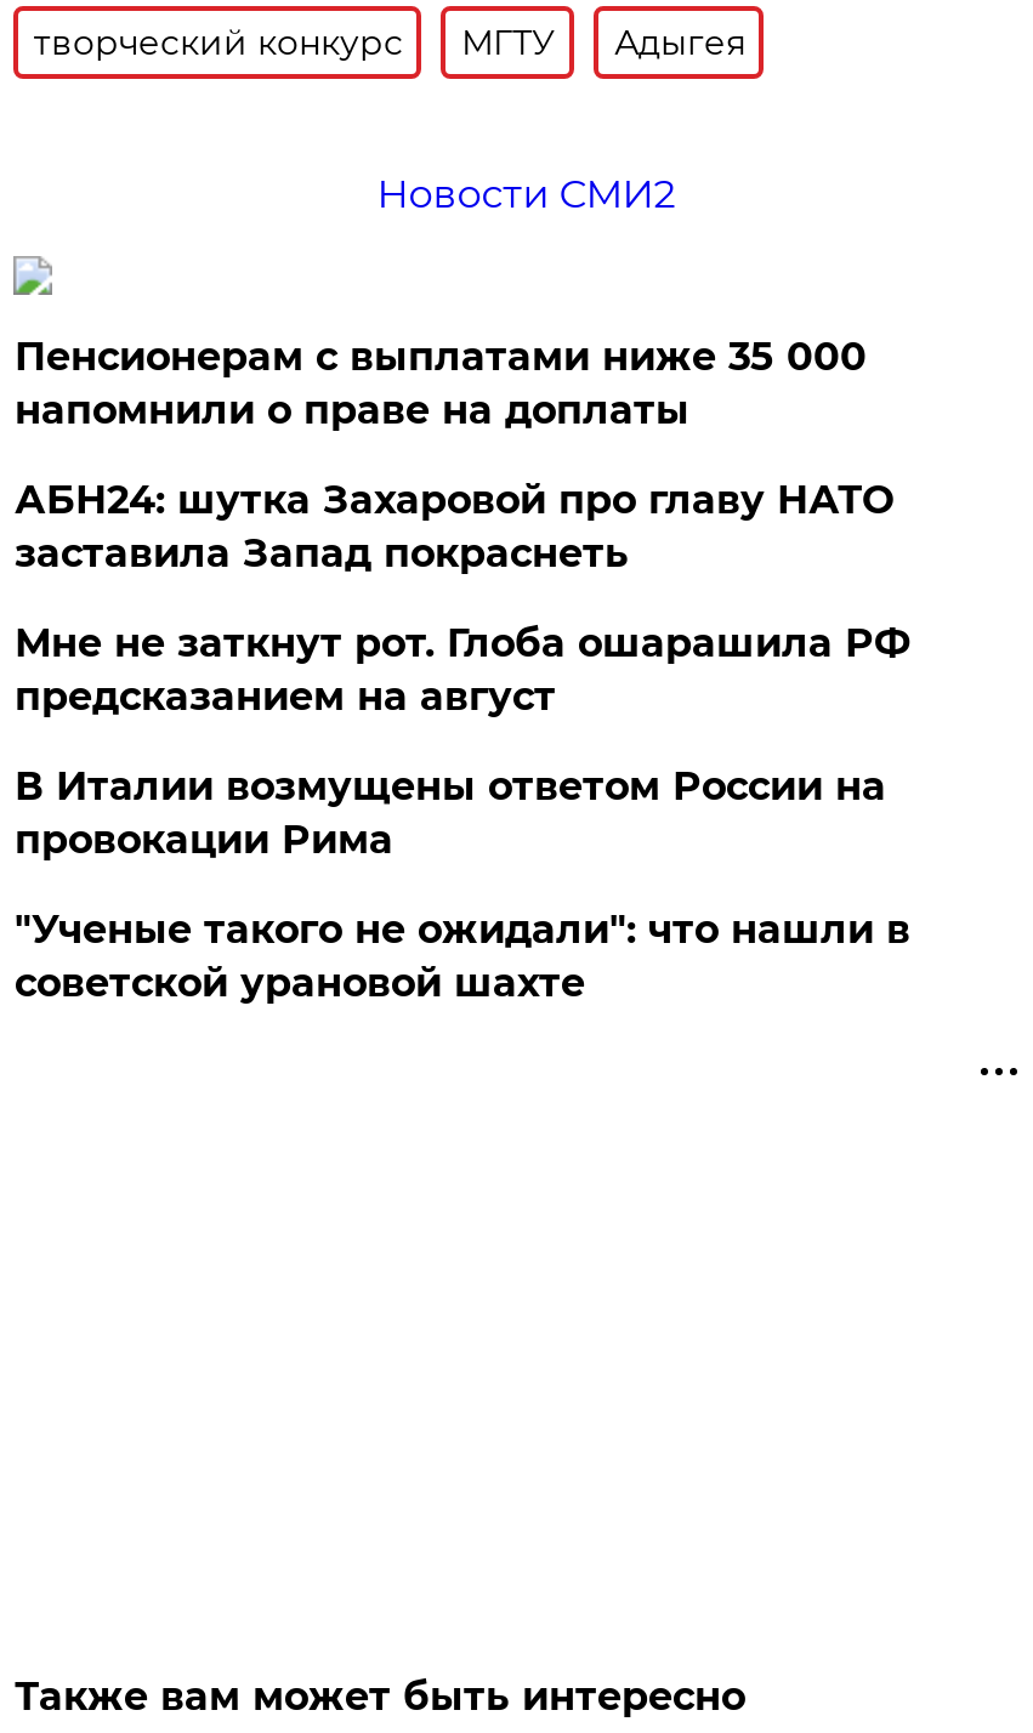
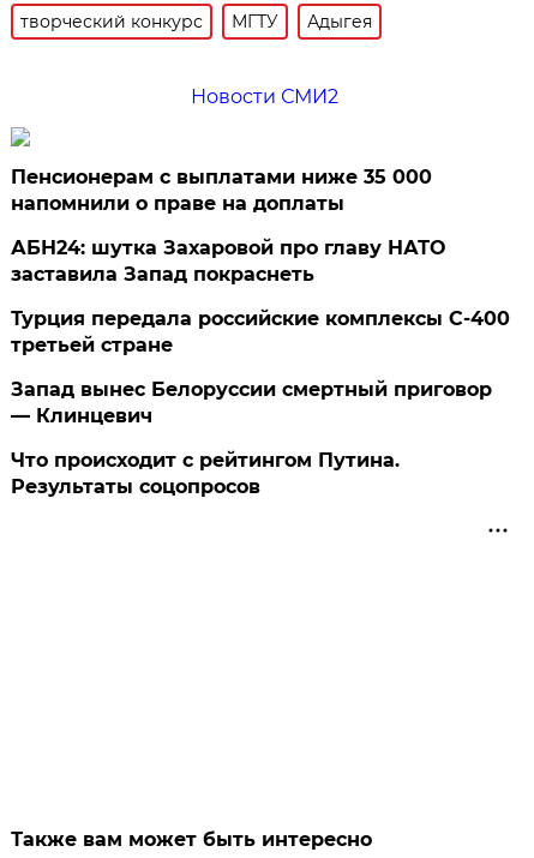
[14,620,910,719] Мне не заткнут рот. Глоба ошарашила РФ | предсказанием на август -> [11,307,510,356] Турция передала российские комплексы С-400 | третьей стране
[14,763,886,863] В Италии возмущены ответом России на | провокации Рима -> [11,378,492,427] Запад вынес Белоруссии смертный приговор | — Клинцевич
[14,906,910,1006] "Ученые такого не ожидали": что нашли в | советской урановой шахте -> [11,449,400,498] Что происходит с рейтингом Путина. | Результаты соцопросов

